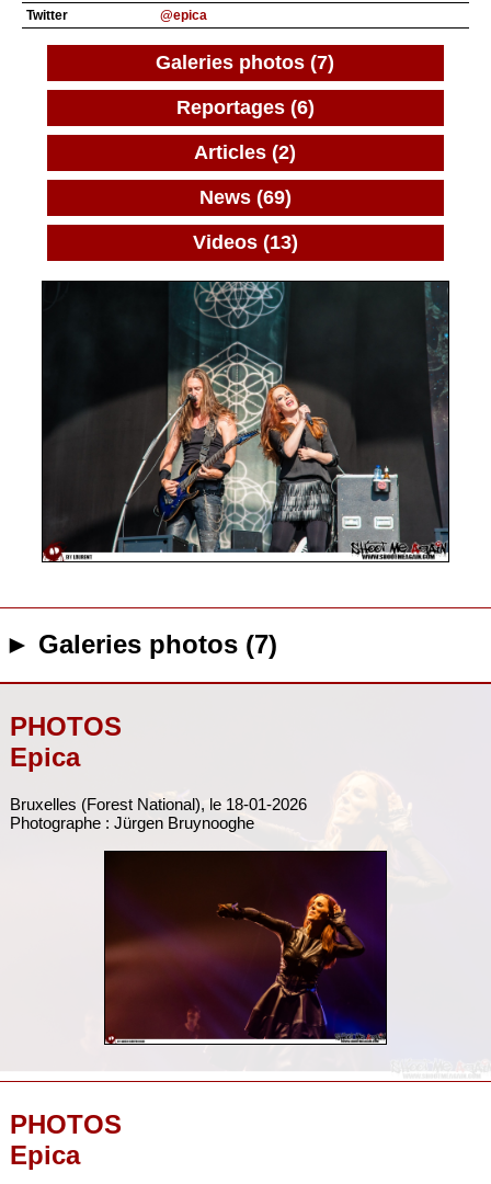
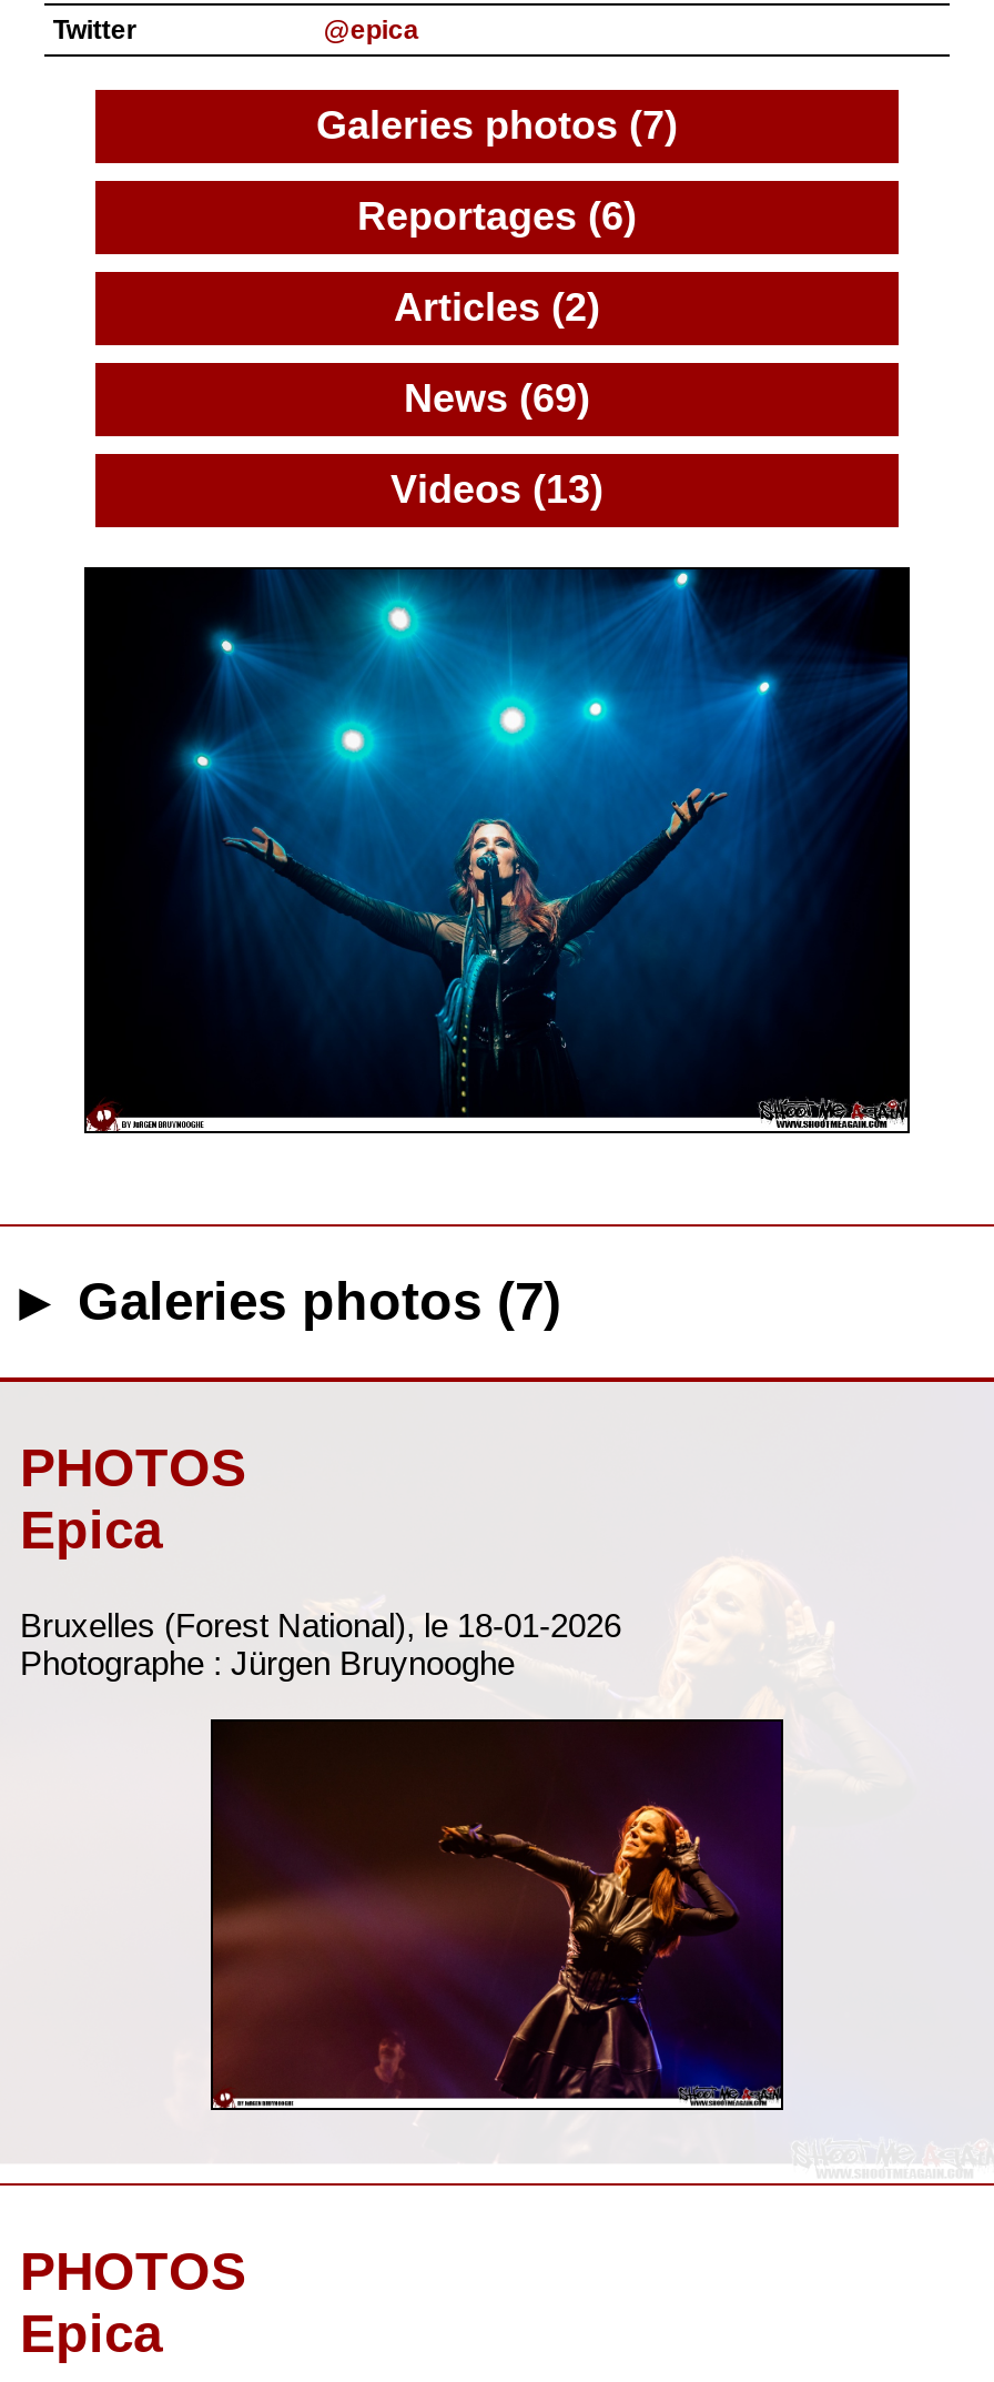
[45,281,449,562] [image] -> [89,567,907,1133] [image]

